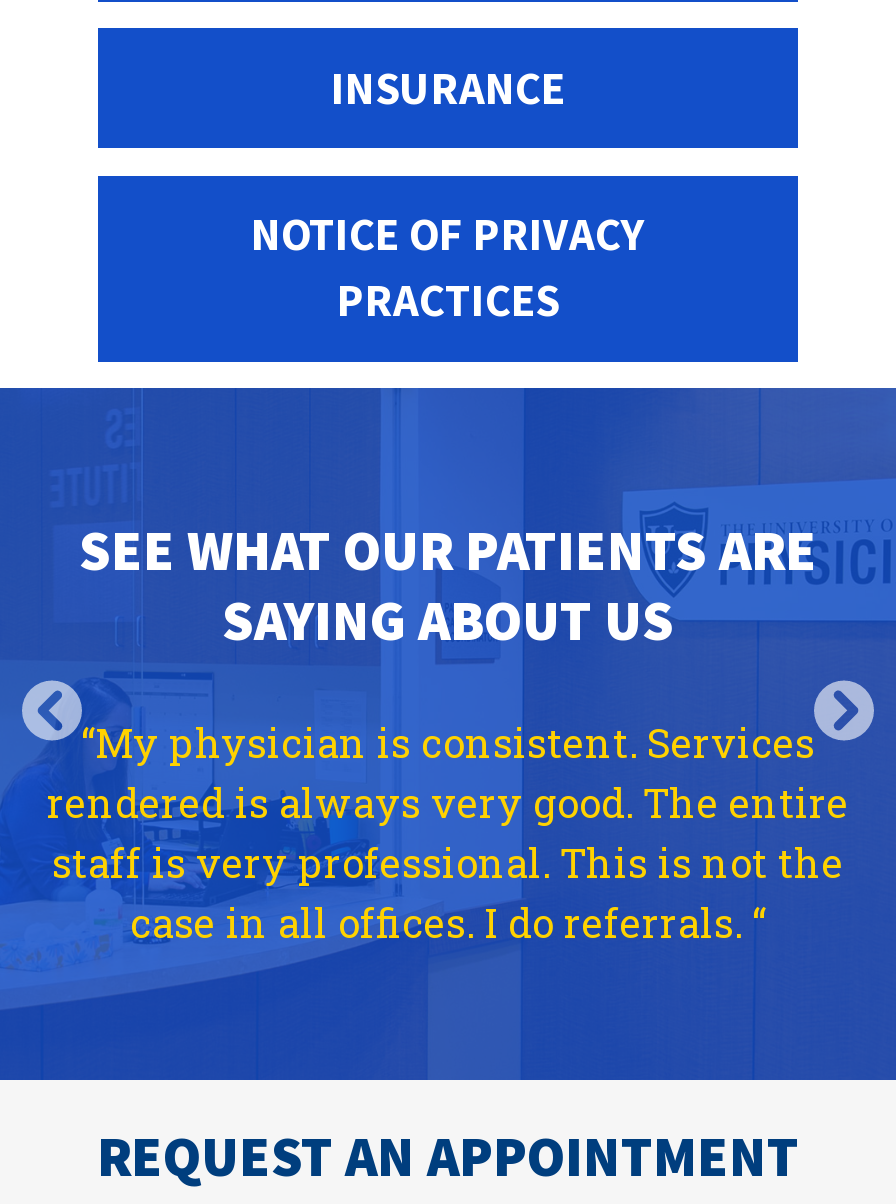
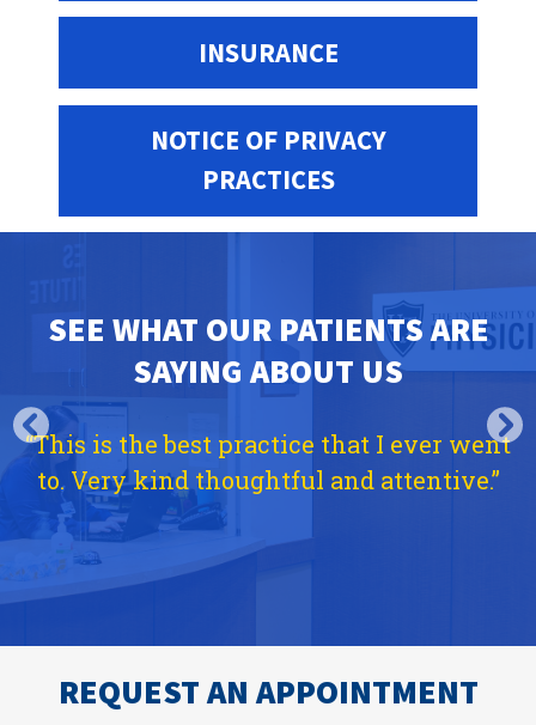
[47,717,849,949] “My physician is consistent. Services | rendered is always very good. The entire | staff is very professional. This is not the | case in all offices. I do referrals. “ -> [25,429,511,496] “This is the best practice that I ever went | to. Very kind thoughtful and attentive.”

